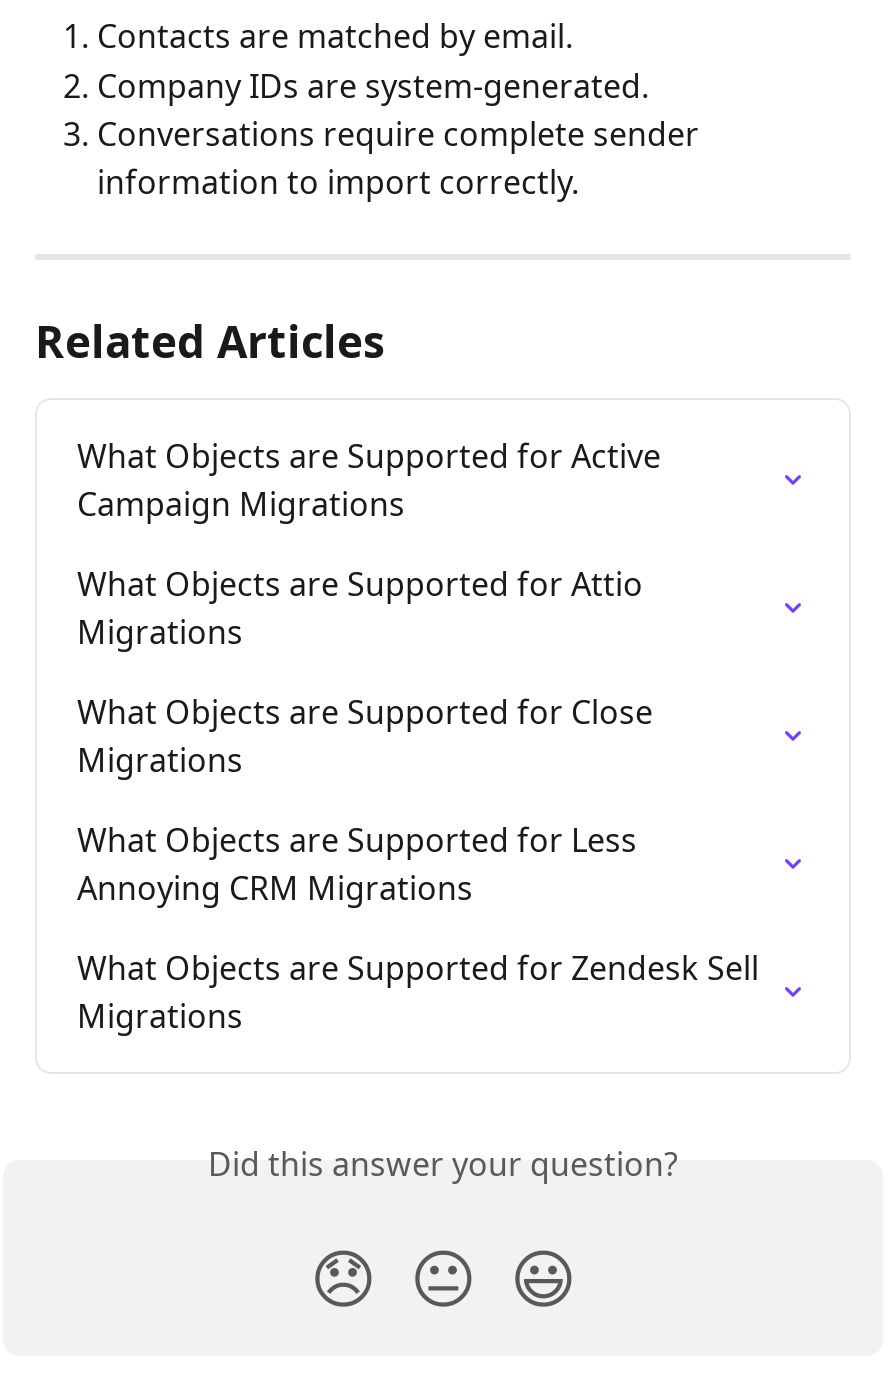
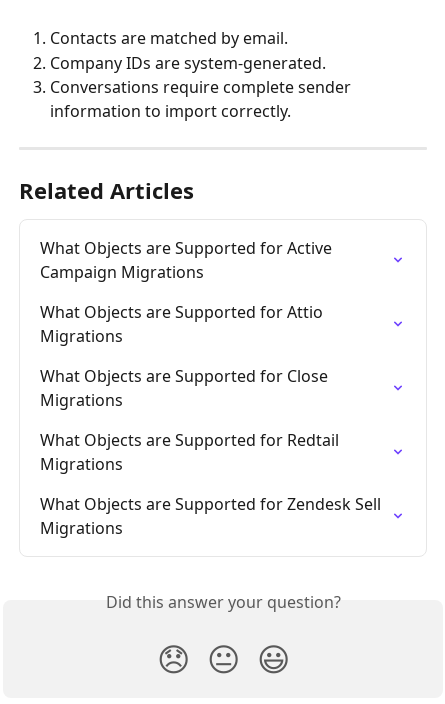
[77,819,645,911] What Objects are Supported for Less | Annoying CRM Migrations -> [40,429,343,475] What Objects are Supported for Redtail | Migrations

